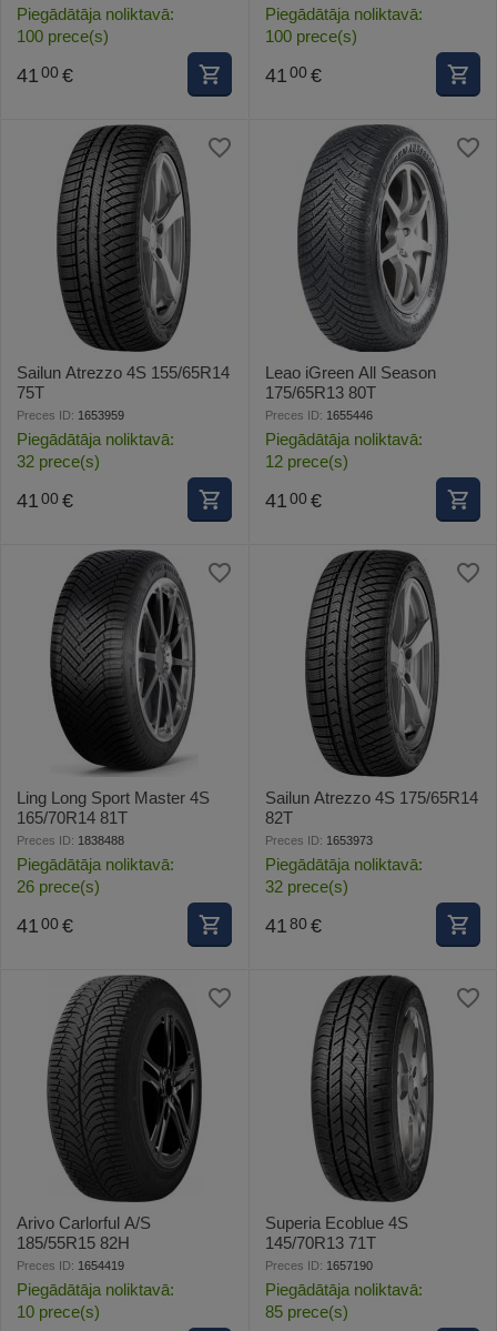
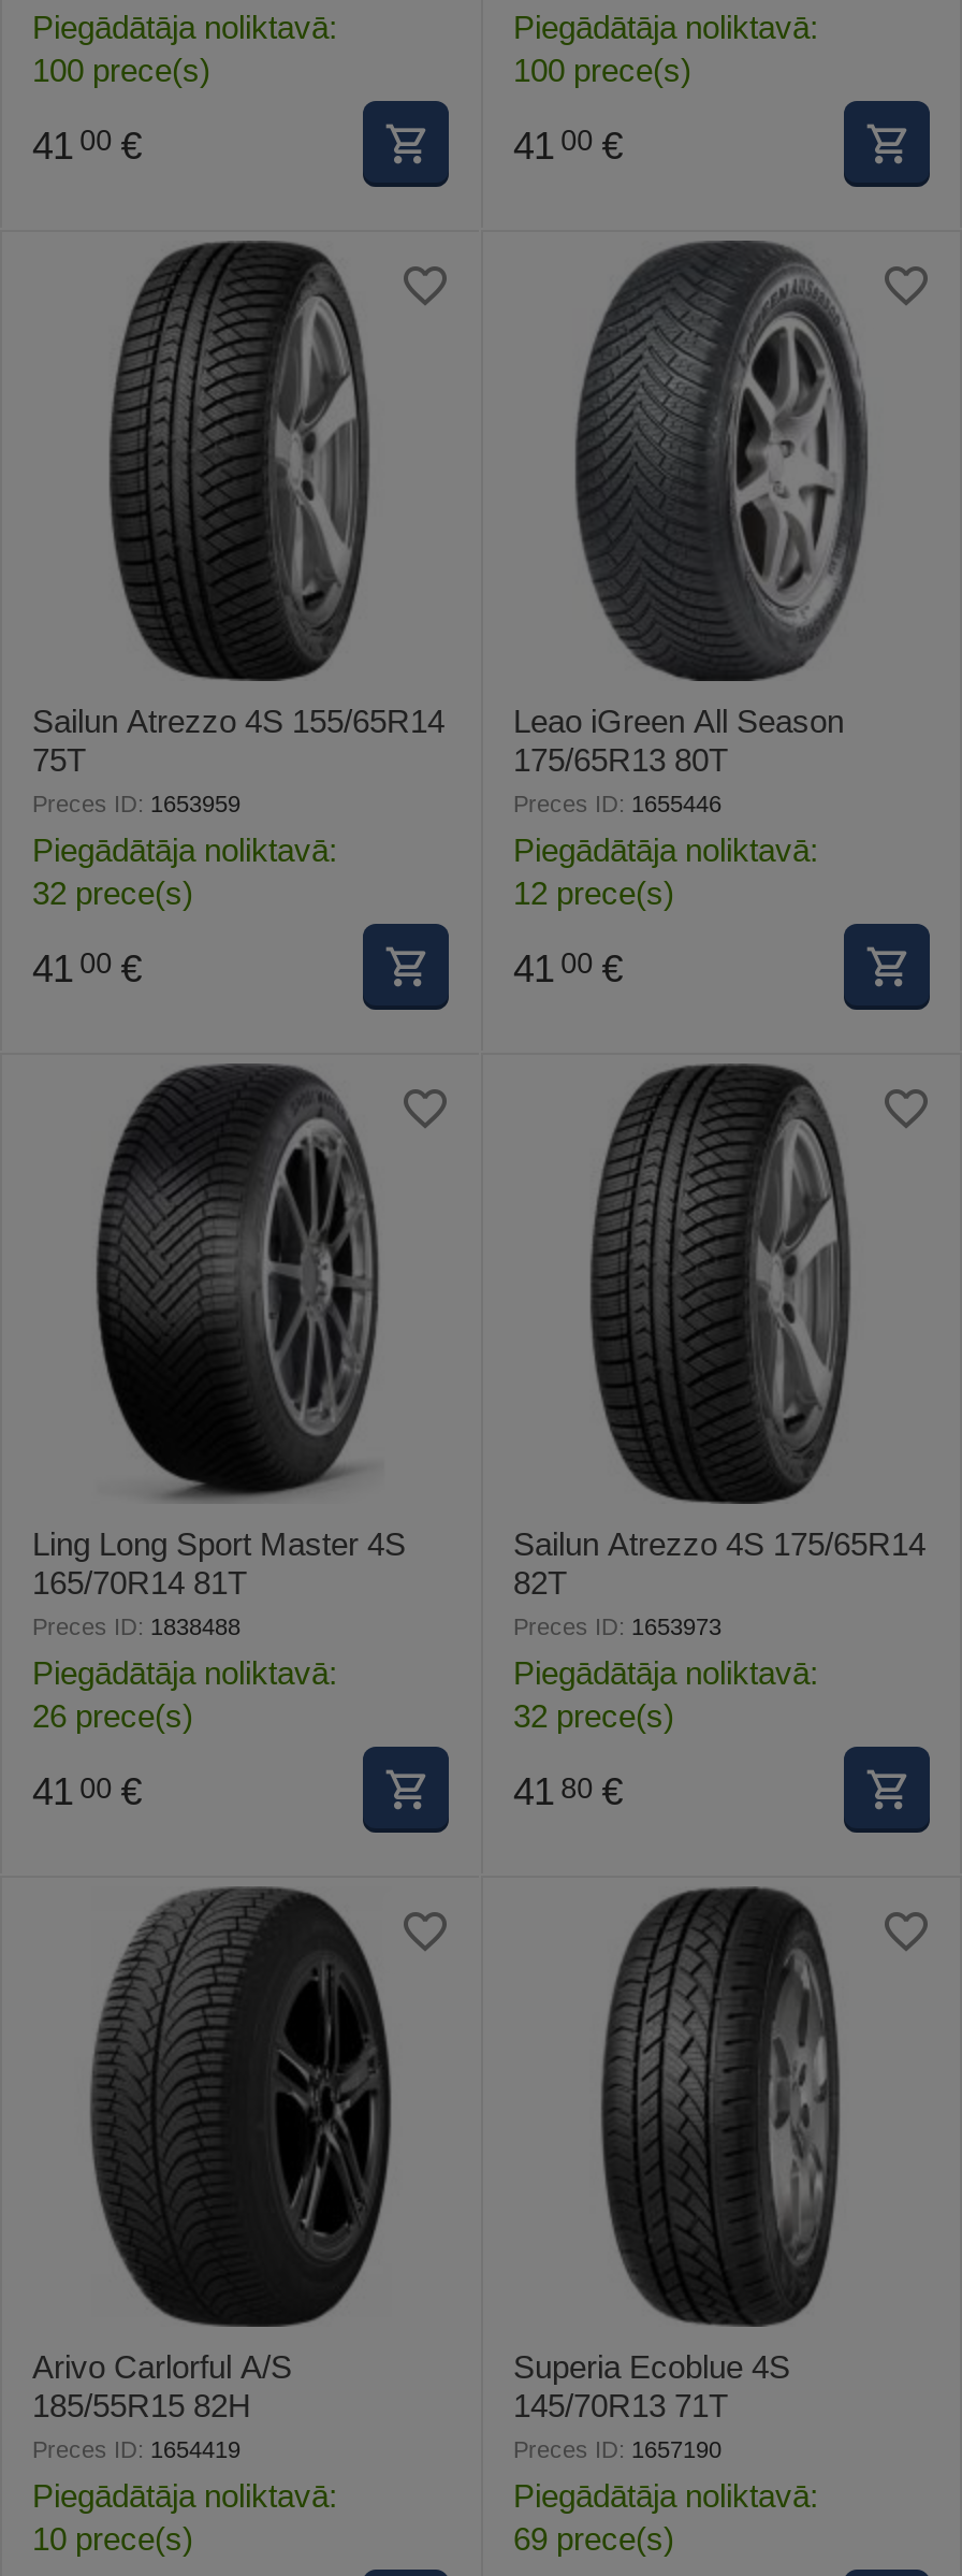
[265,1302,348,1321] 85 prece(s) -> [513,2520,674,2556] 69 prece(s)

